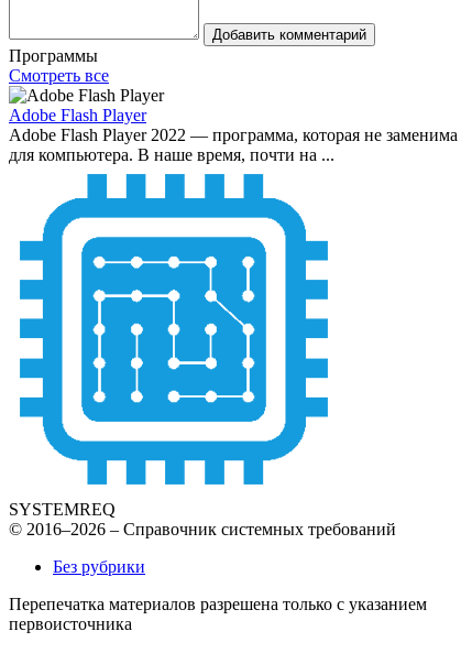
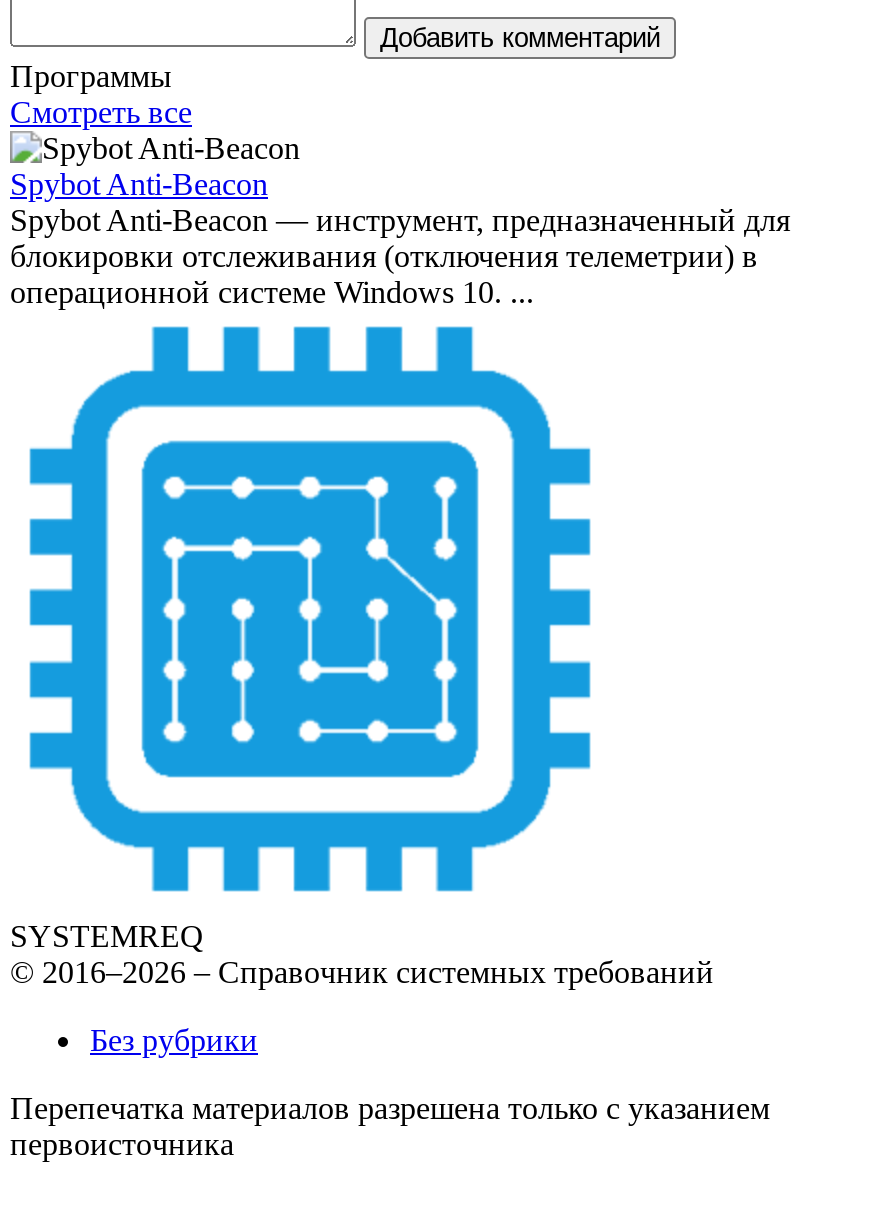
[9,105,458,164] Adobe Flash Player | Adobe Flash Player 2022 — программа, которая не заменима | для компьютера. В наше время, почти на ... -> [10,166,790,308] Spybot Anti-Beacon | Spybot Anti-Beacon — инструмент, предназначенный для | блокировки отслеживания (отключения телеметрии) в | операционной системе Windows 10. ...

